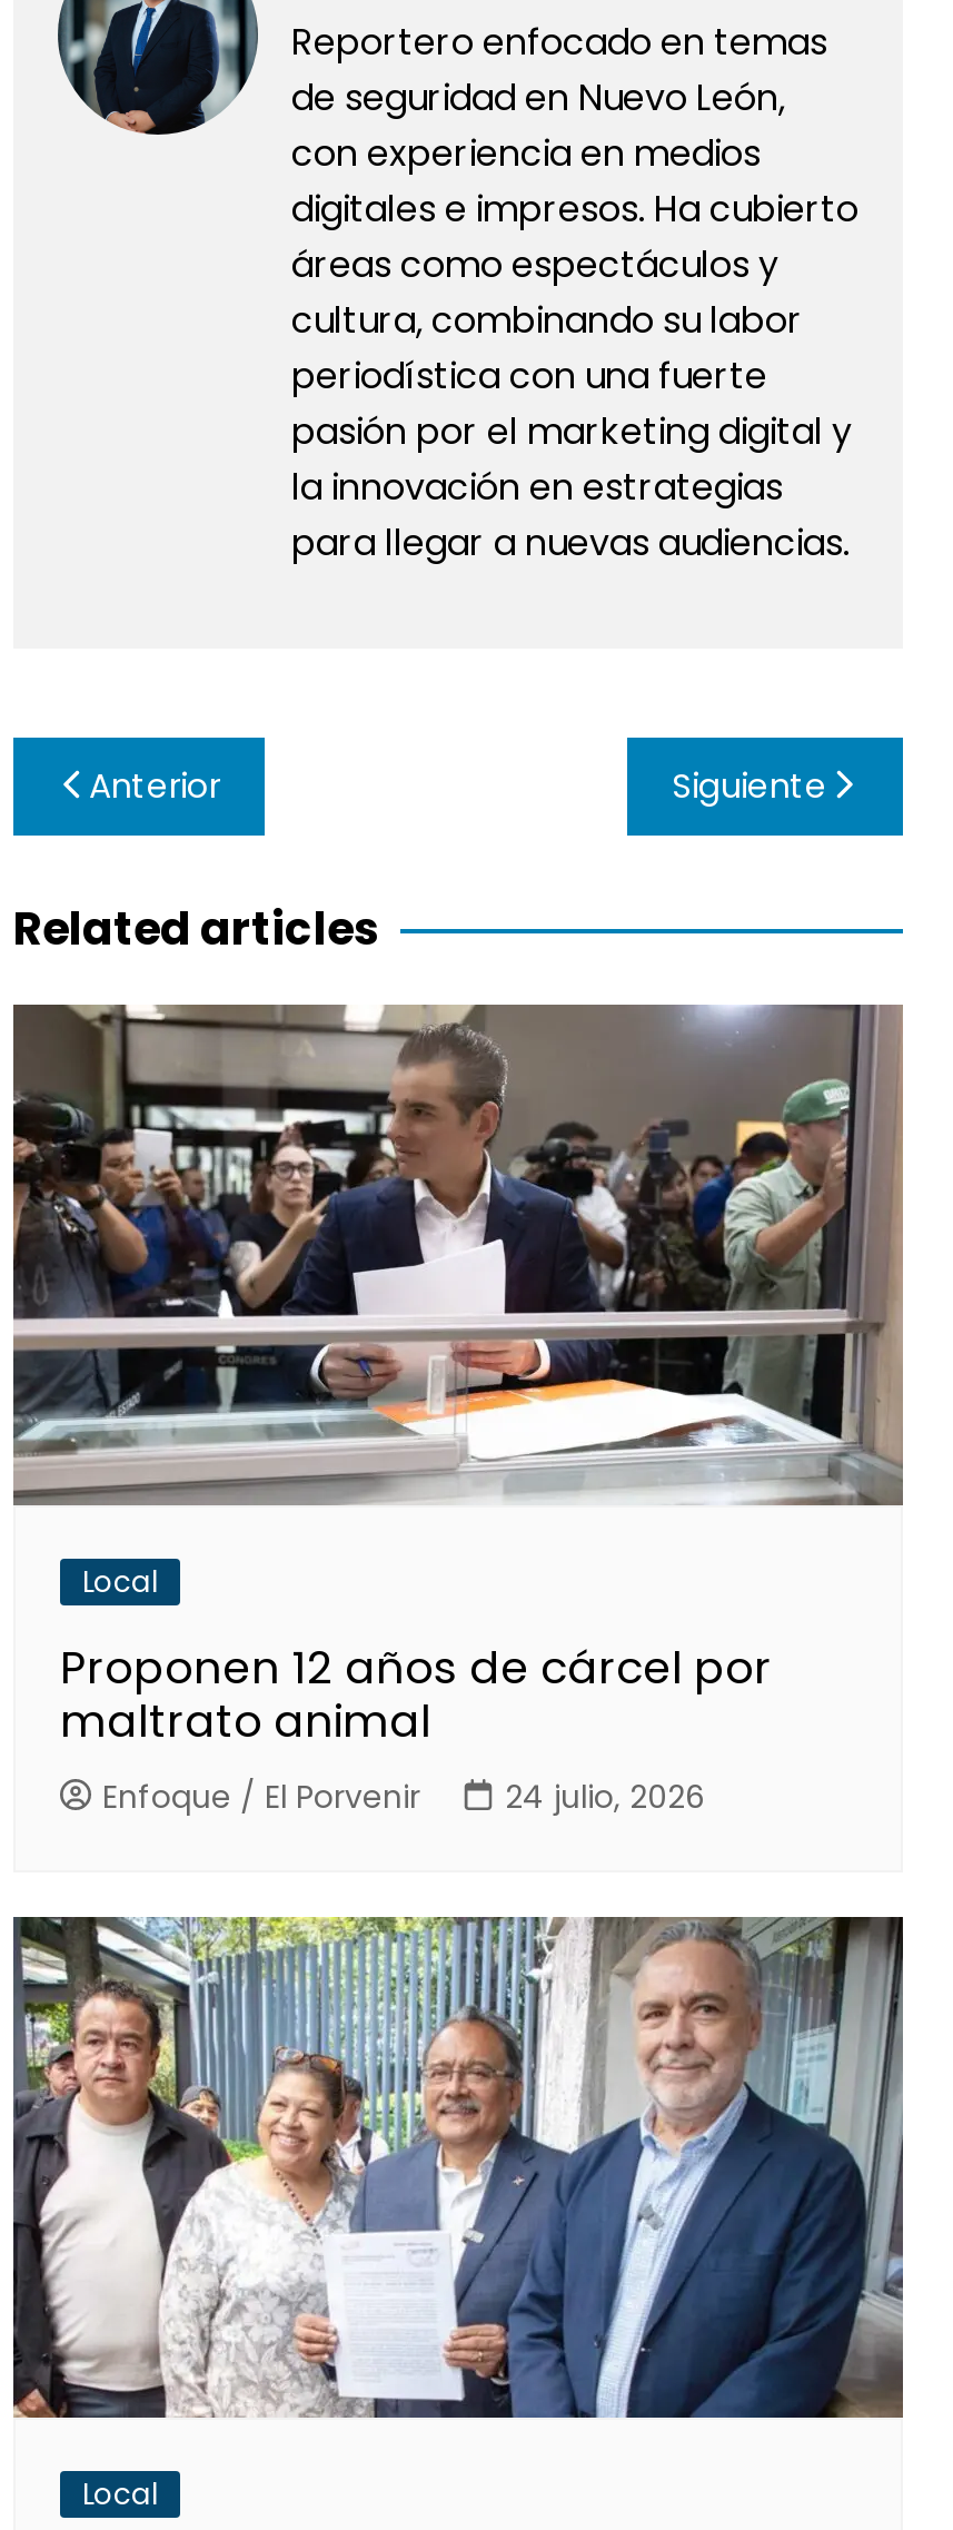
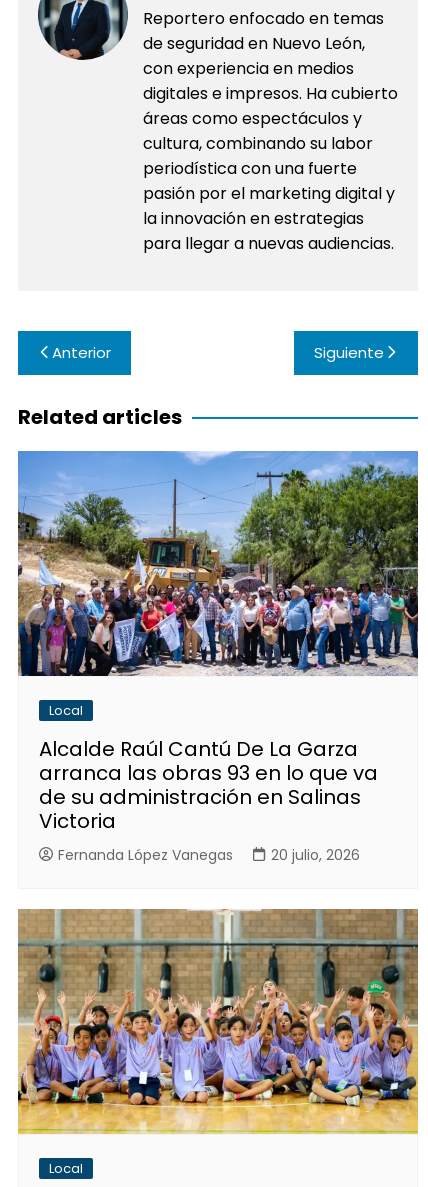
[11,1004,903,1506] [image] -> [17,450,419,676] [image]
[60,1636,772,1818] Proponen 12 años de cárcel por | maltrato animal | Enfoque / El Porvenir | 24 julio, 2026 -> [39,735,378,865] Alcalde Raúl Cantú De La Garza | arranca las obras 93 en lo que va | de su administración en Salinas | Victoria | Fernanda López Vanegas | 20 julio, 2026
[11,1916,905,2421] [image] -> [17,908,419,1135] [image]

